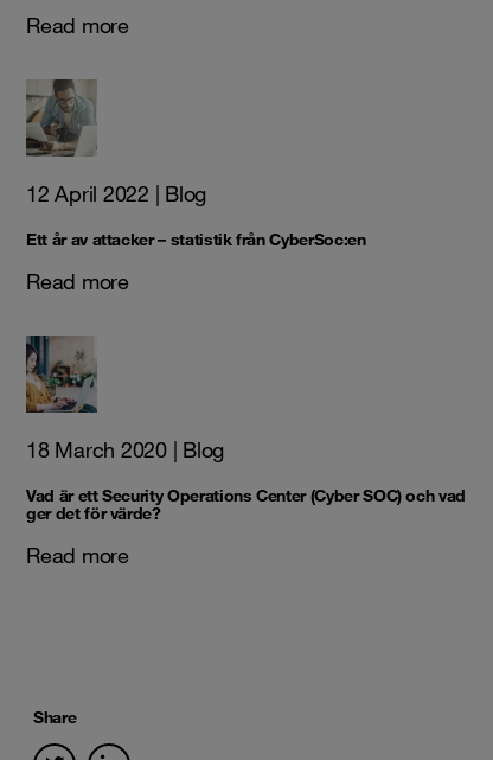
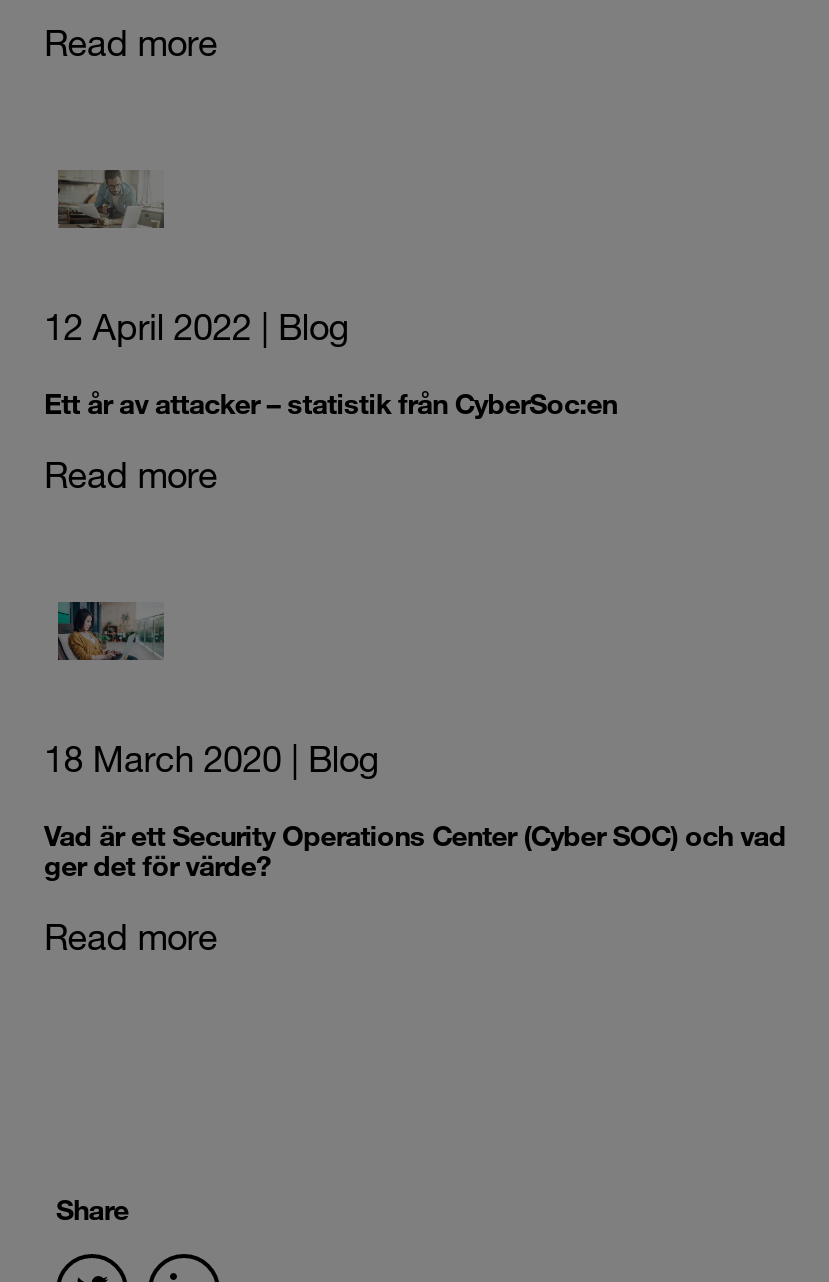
[25,78,98,158] [image] -> [44,134,166,264] [image]
[25,334,98,414] [image] -> [44,566,164,696] [image]

